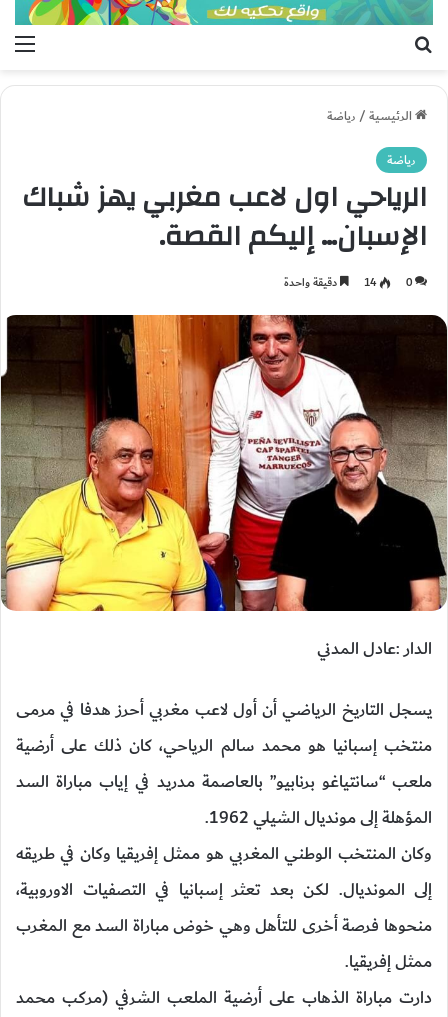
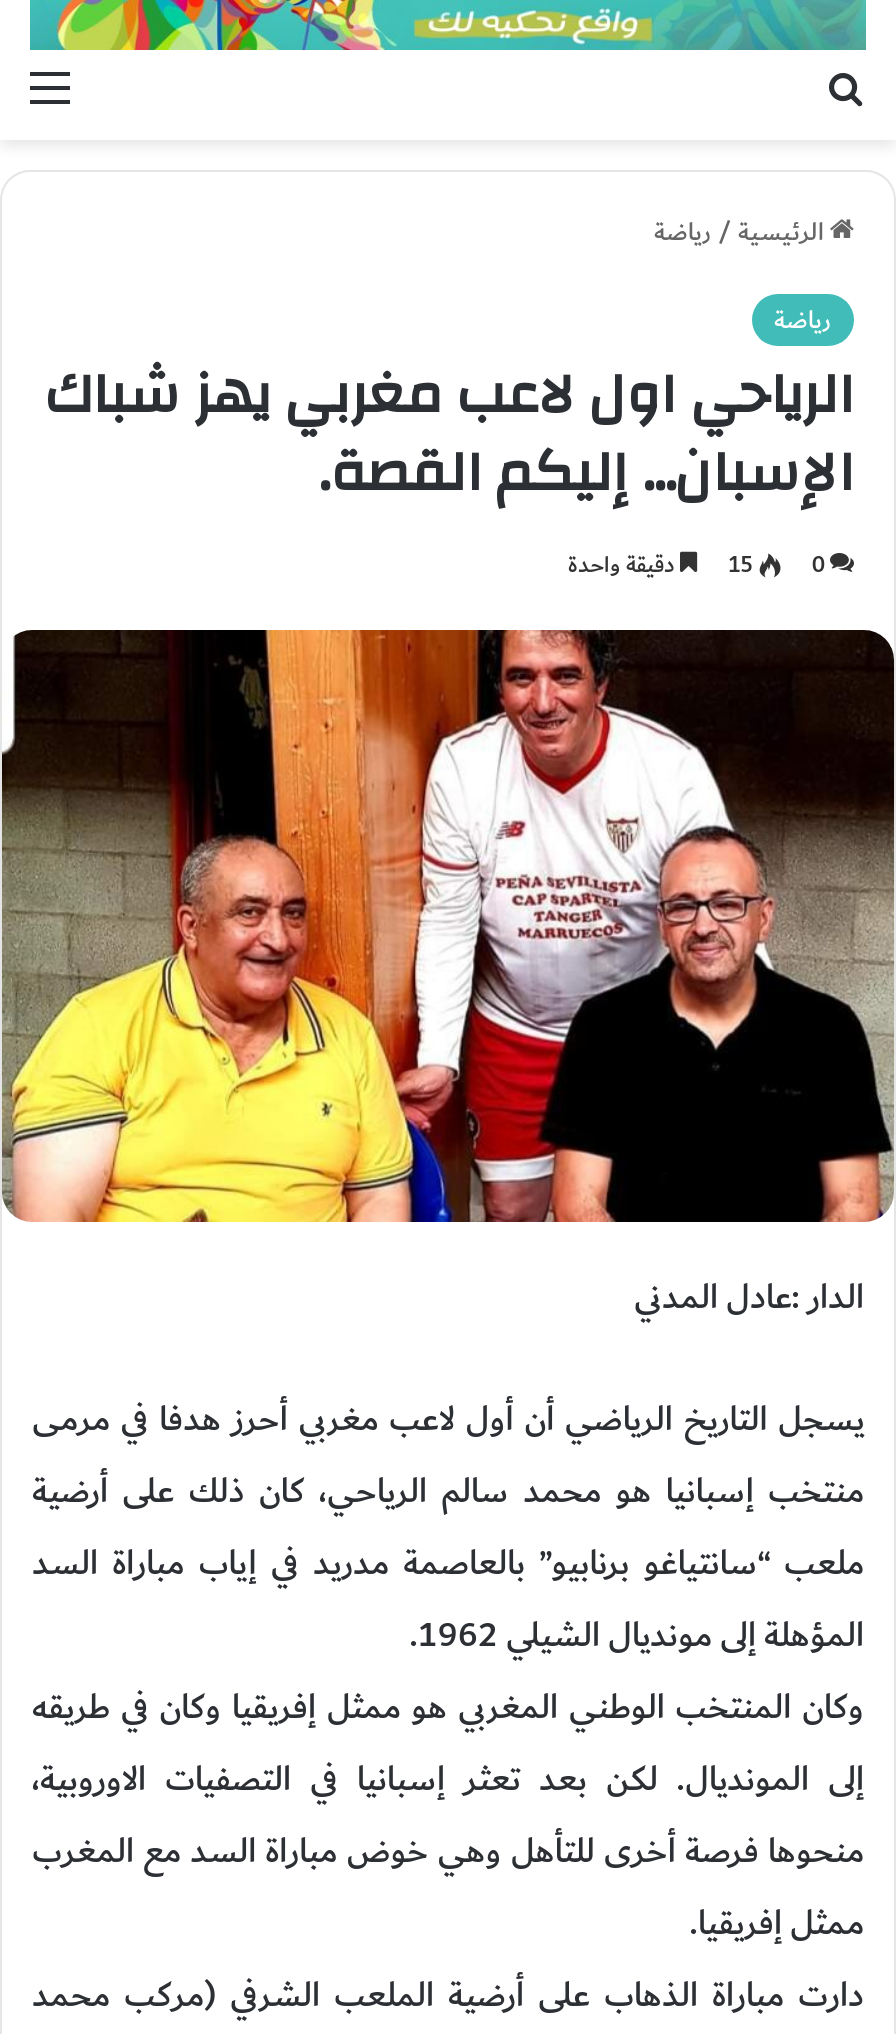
[284,272,412,293] 0 14 دقيقة واحدة -> [568,544,824,586] 0 15 دقيقة واحدة

